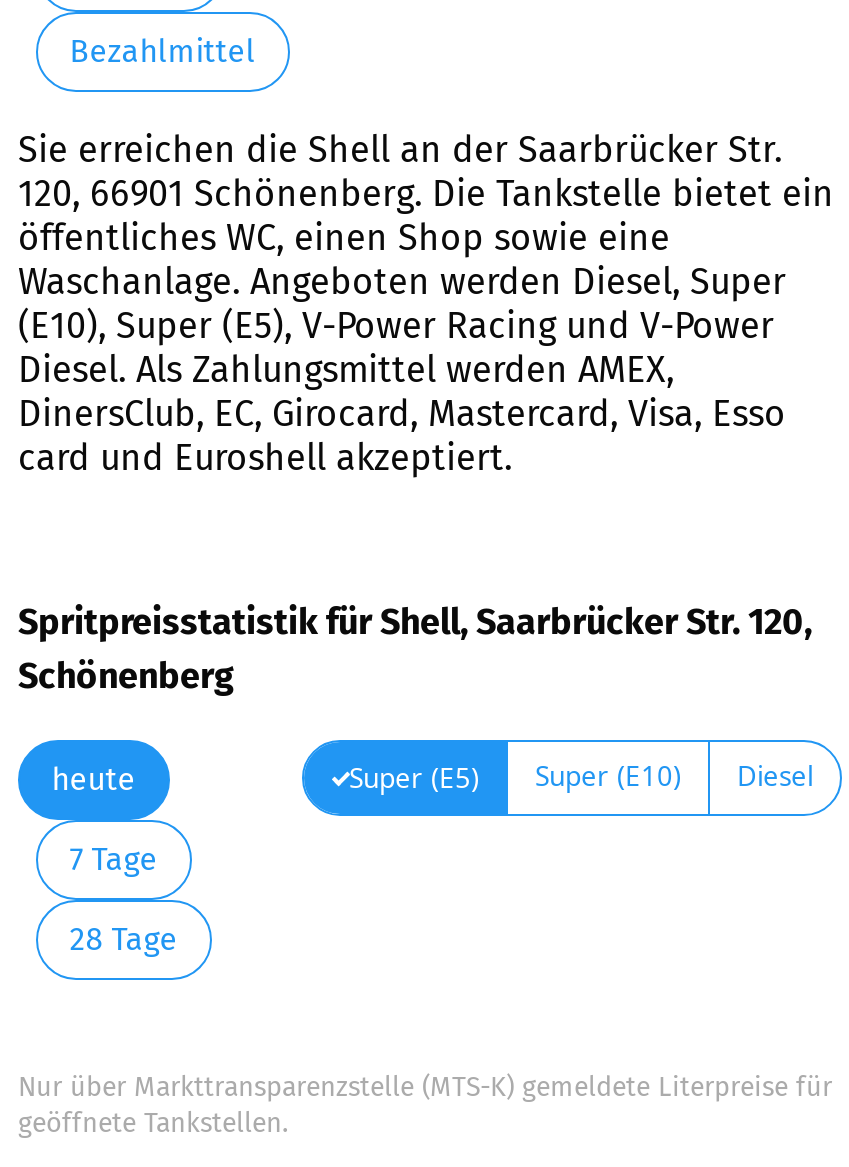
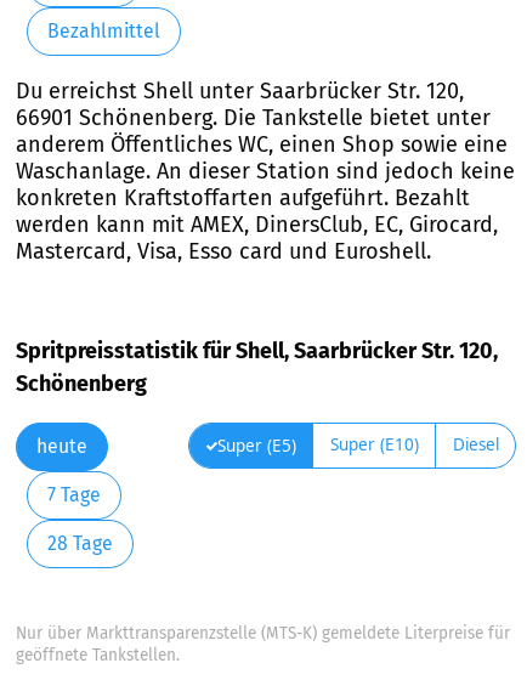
[18,127,834,479] Sie erreichen die Shell an der Saarbrücker Str. | 120, 66901 Schönenberg. Die Tankstelle bietet ein | öffentliches WC, einen Shop sowie eine | Waschanlage. Angeboten werden Diesel, Super | (E10), Super (E5), V-Power Racing und V-Power | Diesel. Als Zahlungsmittel werden AMEX, | DinersClub, EC, Girocard, Mastercard, Visa, Esso | card und Euroshell akzeptiert. -> [16,77,515,264] Du erreichst Shell unter Saarbrücker Str. 120, | 66901 Schönenberg. Die Tankstelle bietet unter | anderem Öffentliches WC, einen Shop sowie eine | Waschanlage. An dieser Station sind jedoch keine | konkreten Kraftstoffarten aufgeführt. Bezahlt | werden kann mit AMEX, DinersClub, EC, Girocard, | Mastercard, Visa, Esso card und Euroshell.

